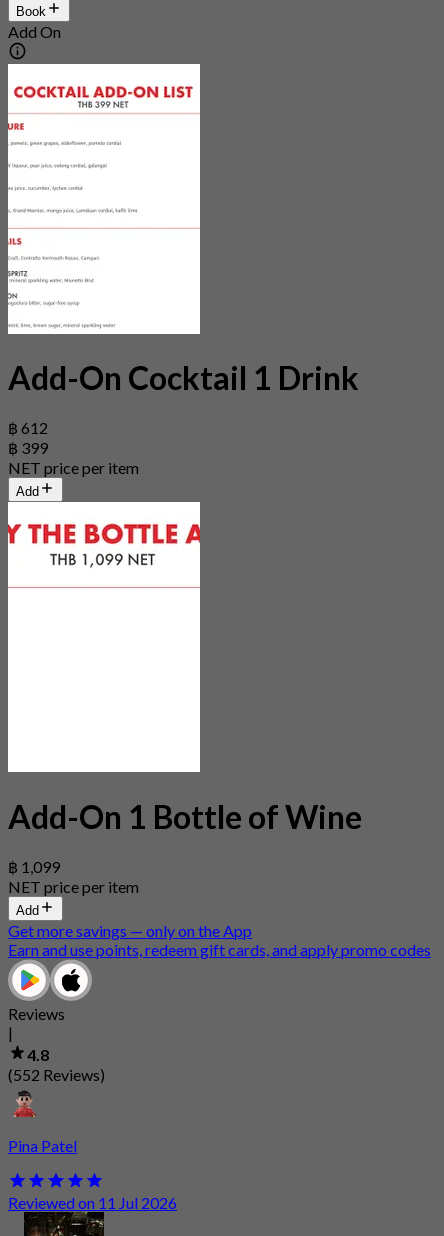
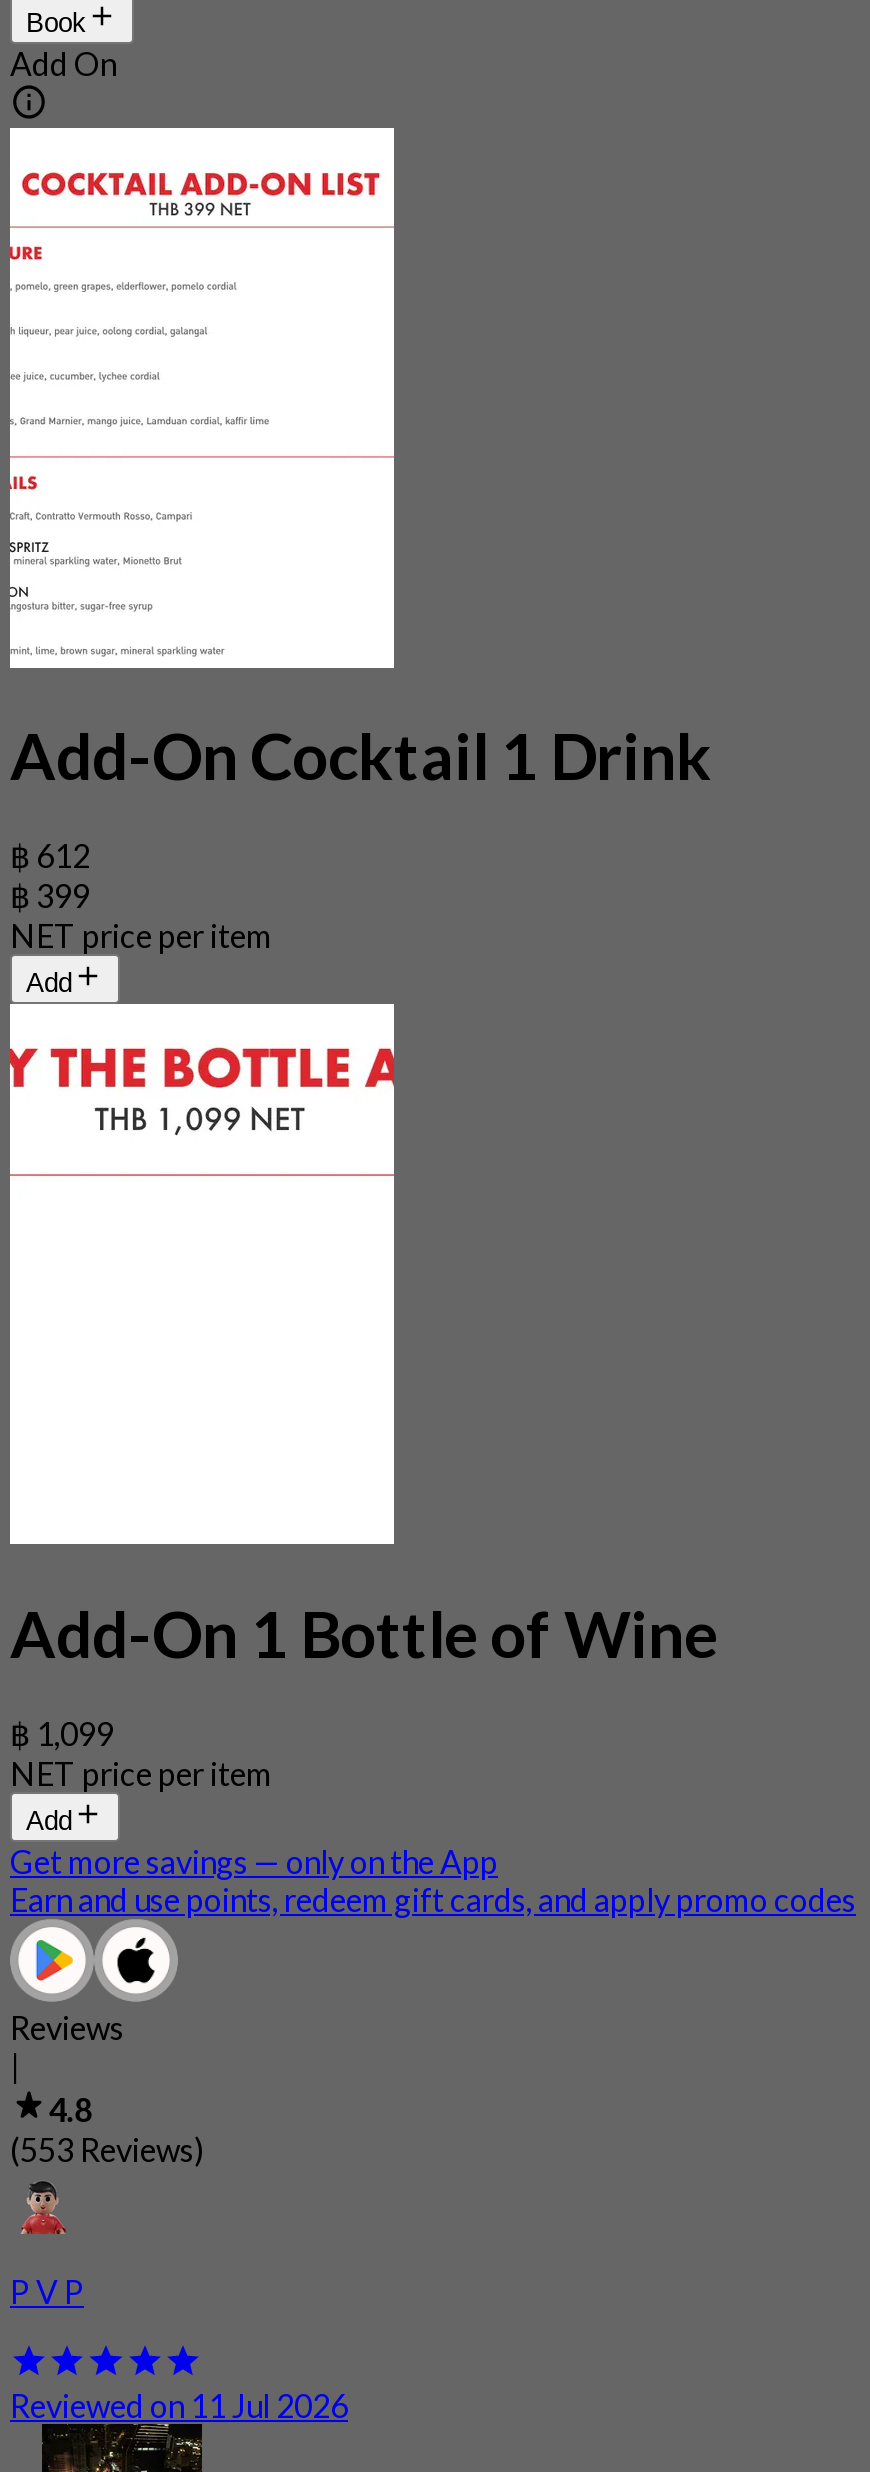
[8,1064,105,1083] (552 Reviews) -> [10,2129,204,2167] (553 Reviews)
[8,1135,77,1154] Pina Patel -> [10,2271,84,2309] P V P

